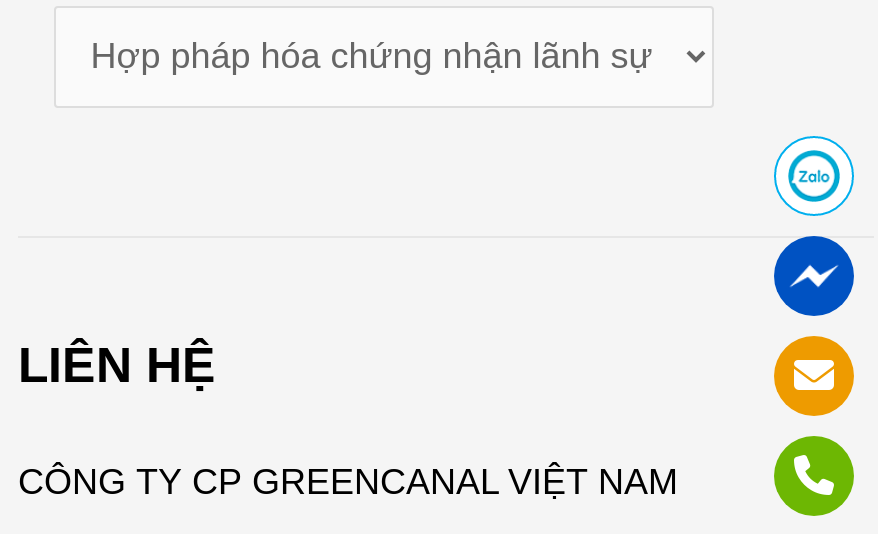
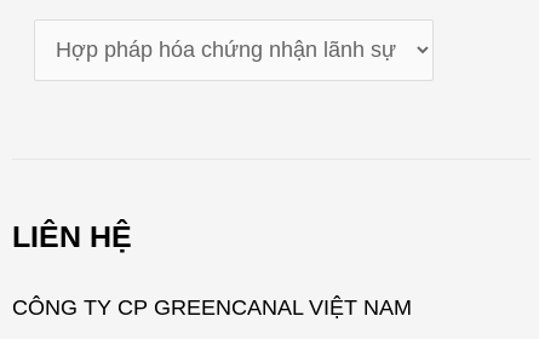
[772,134,856,218] [image] -> none
[772,234,856,318] [image] -> none
[772,334,856,418] [image] -> none
[772,434,856,518] [image] -> none

